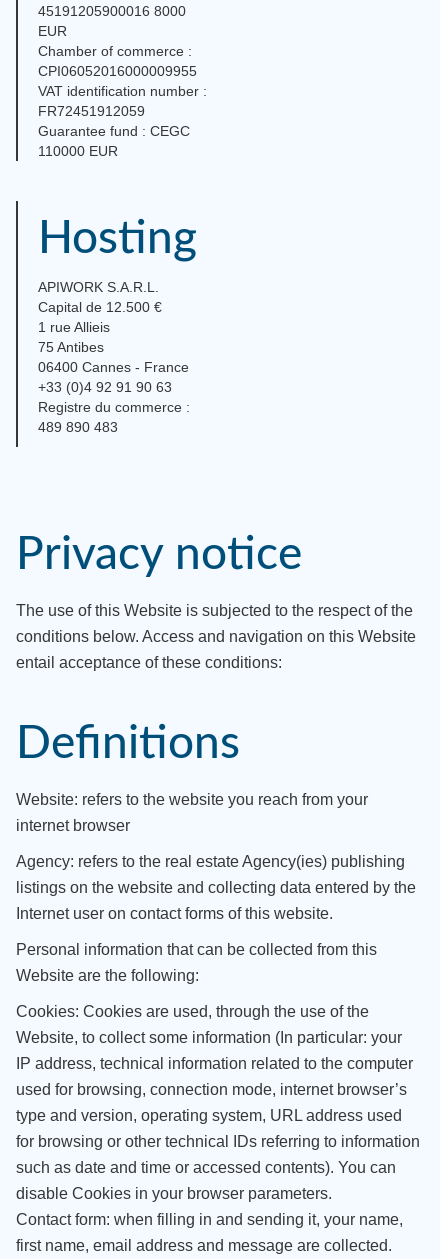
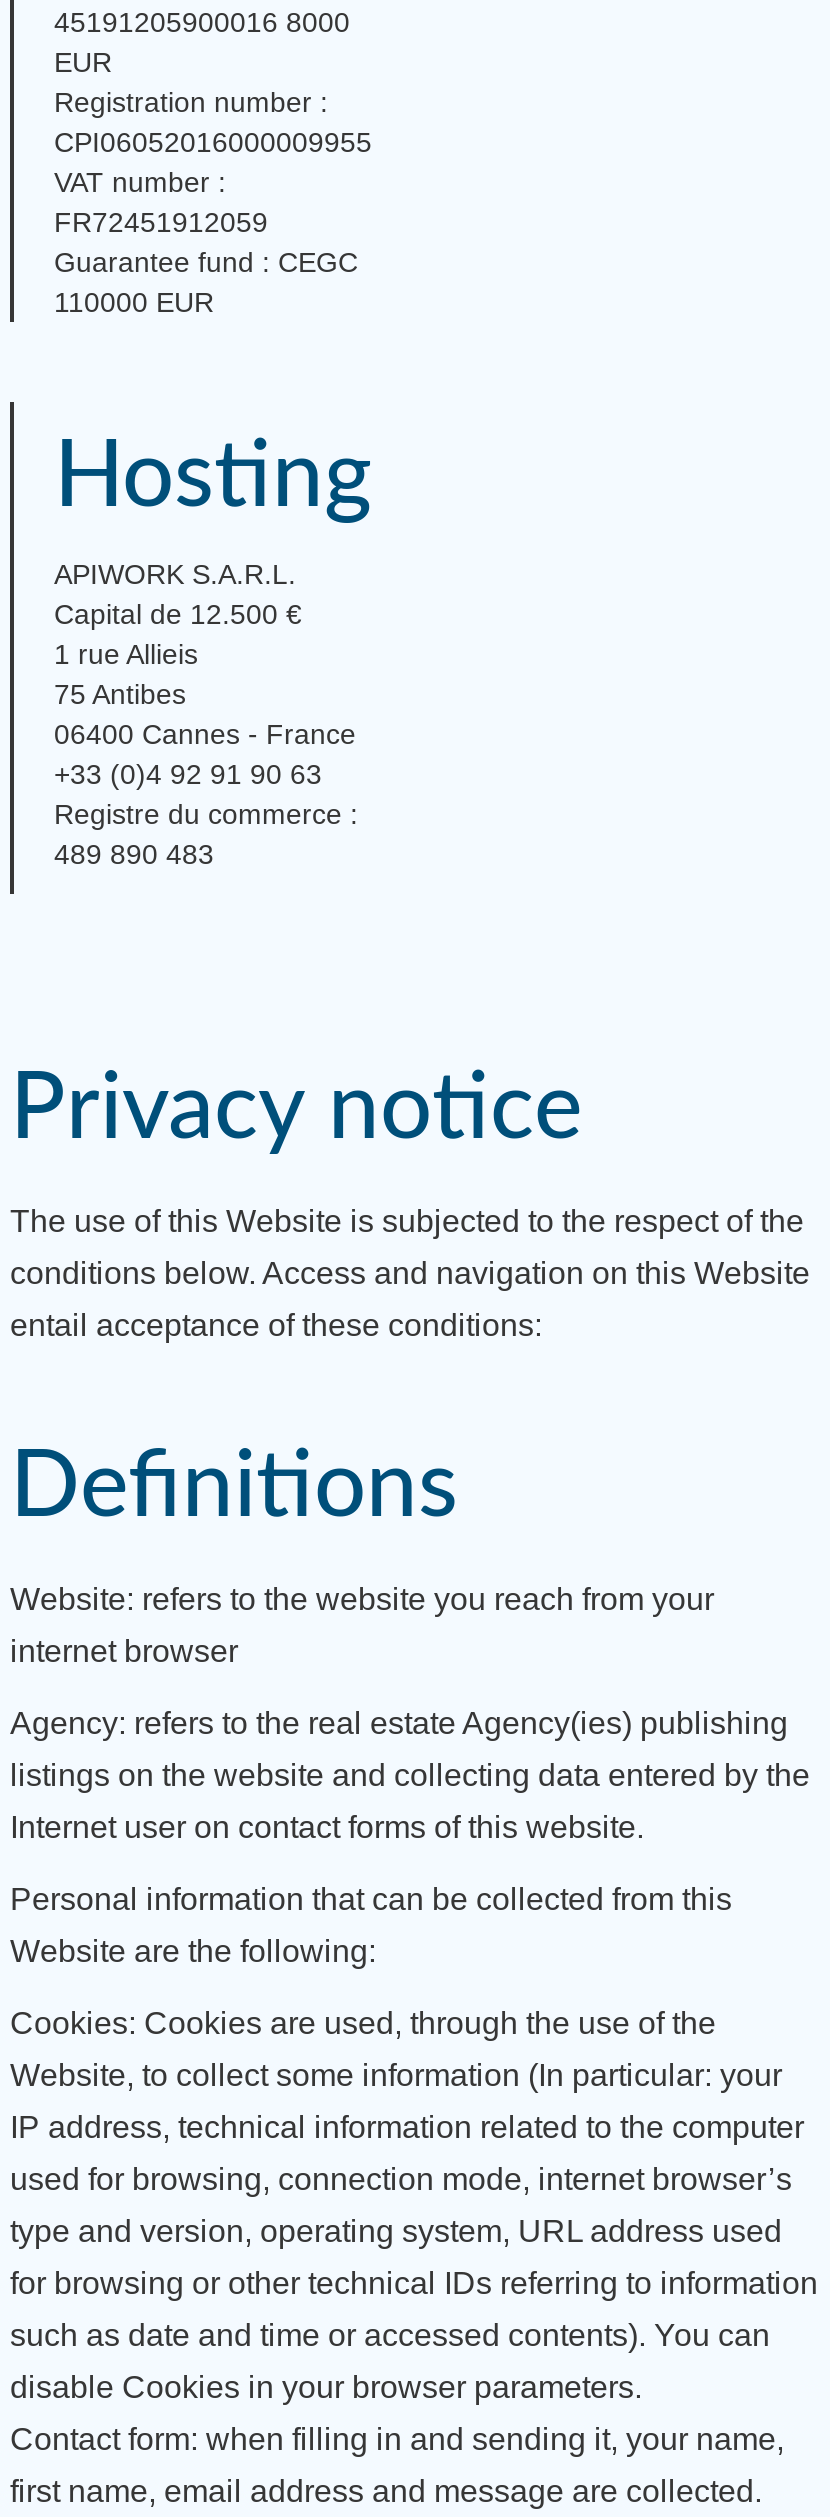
[38,43,192,59] Chamber of commerce : -> [54,86,328,118] Registration number :
[38,83,207,99] VAT identification number : -> [54,166,226,198] VAT number :

